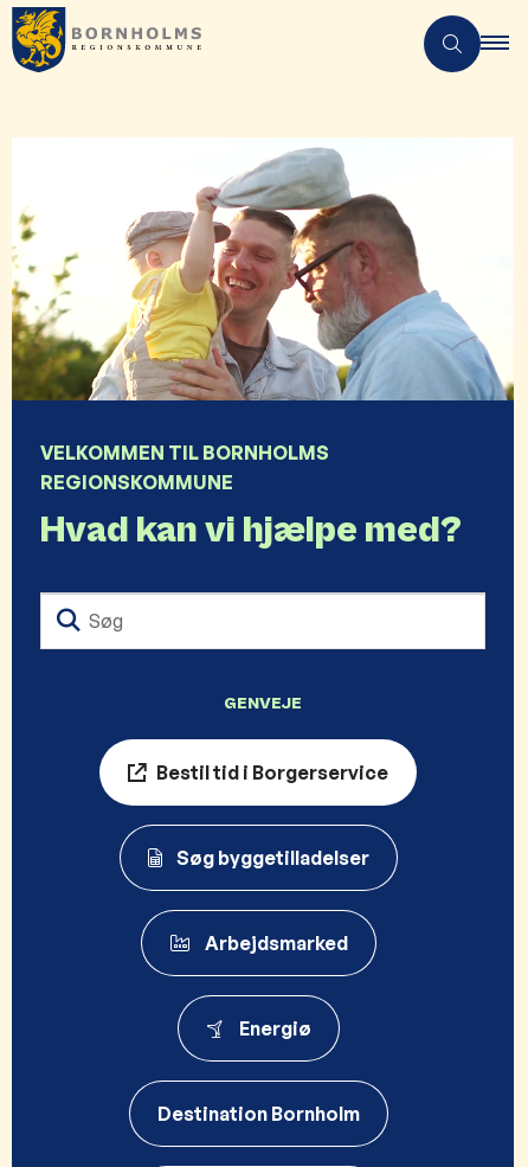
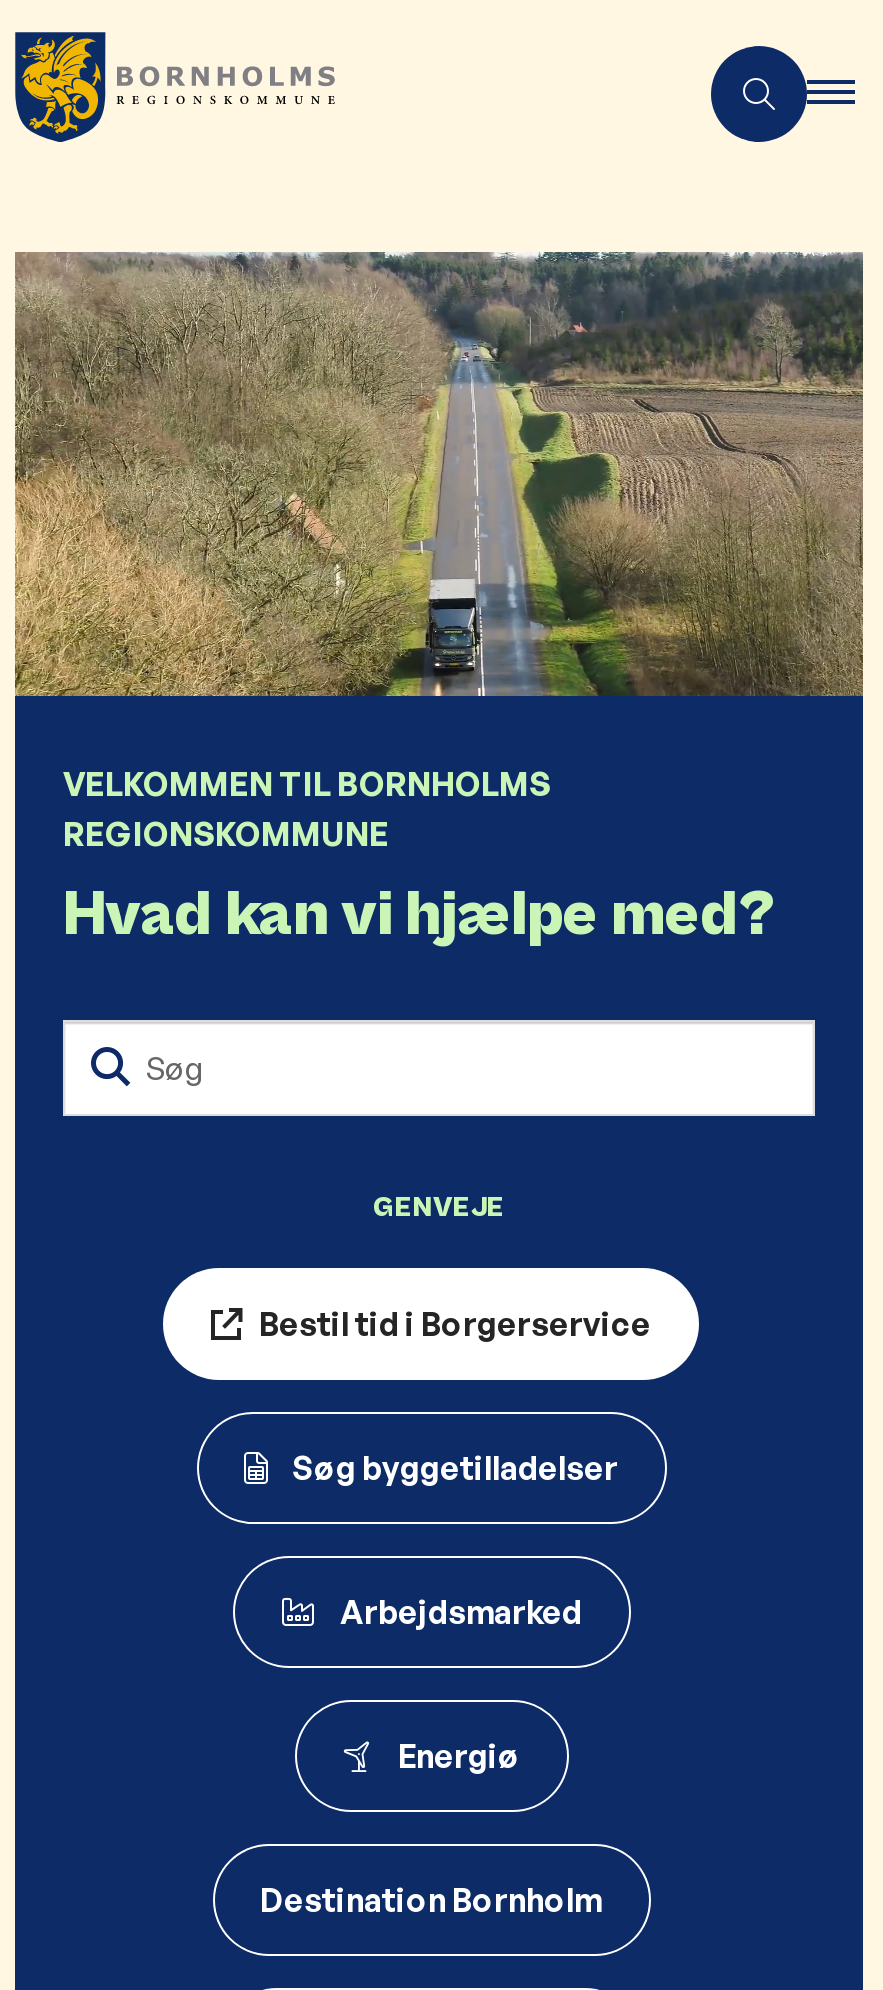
[12,137,514,402] [image] -> [13,250,865,698] [image]

